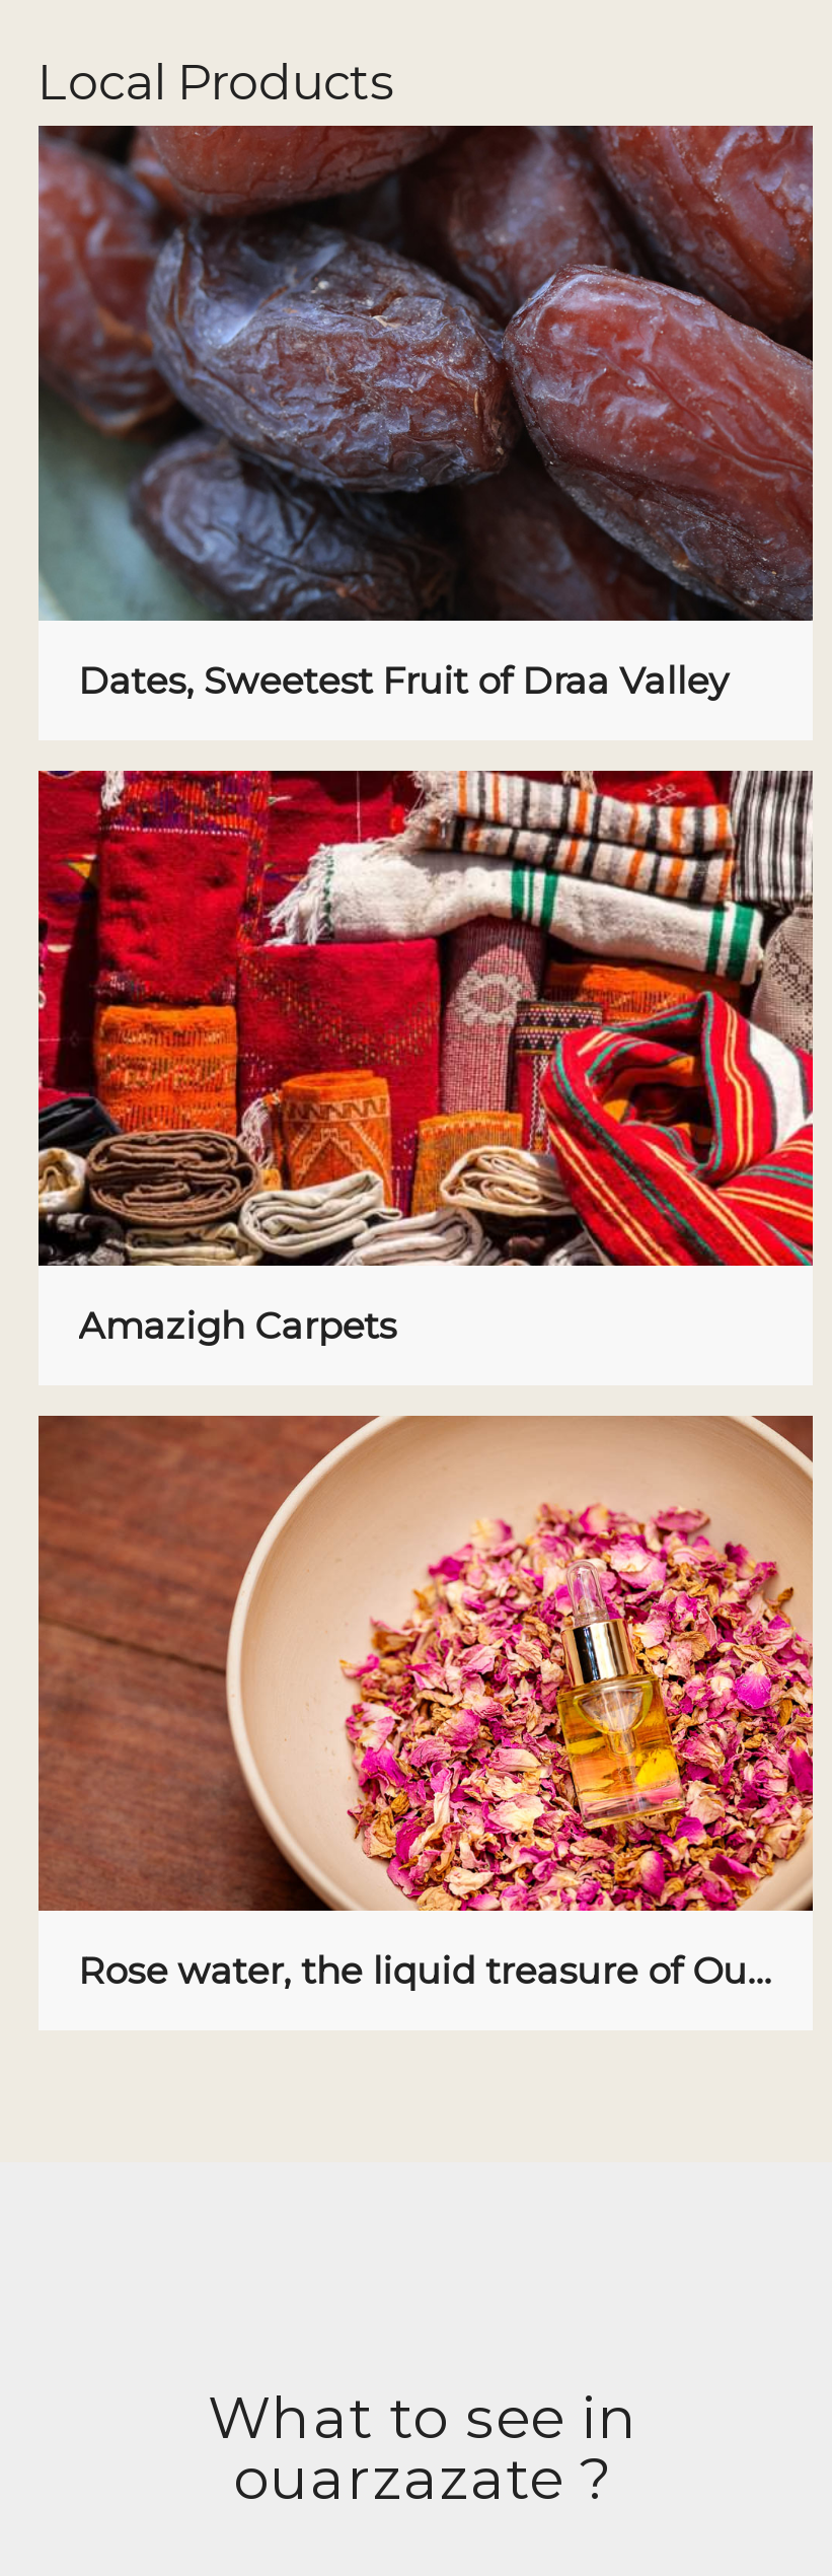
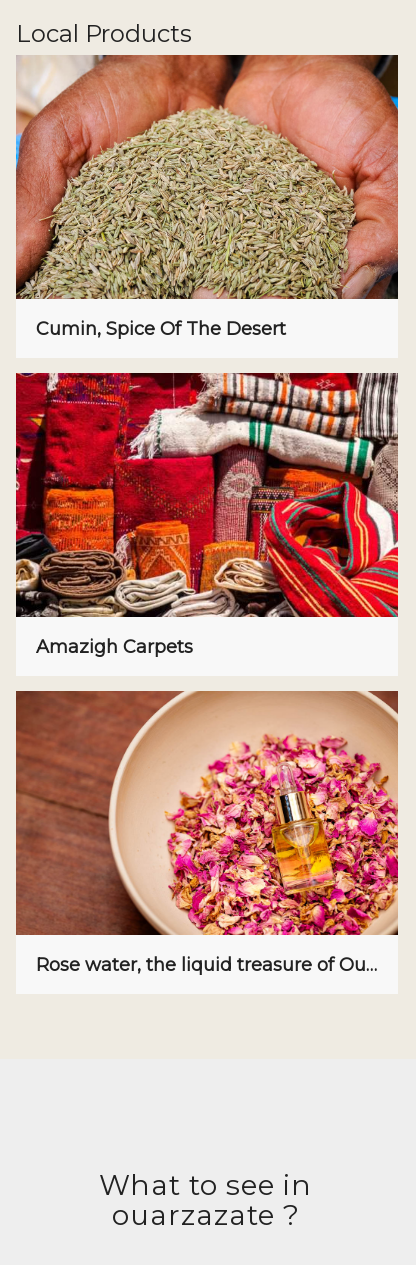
[36,124,815,704] [image] | Dates, Sweetest Fruit of Draa Valley -> [15,54,399,340] [image] | Cumin, Spice Of The Desert

